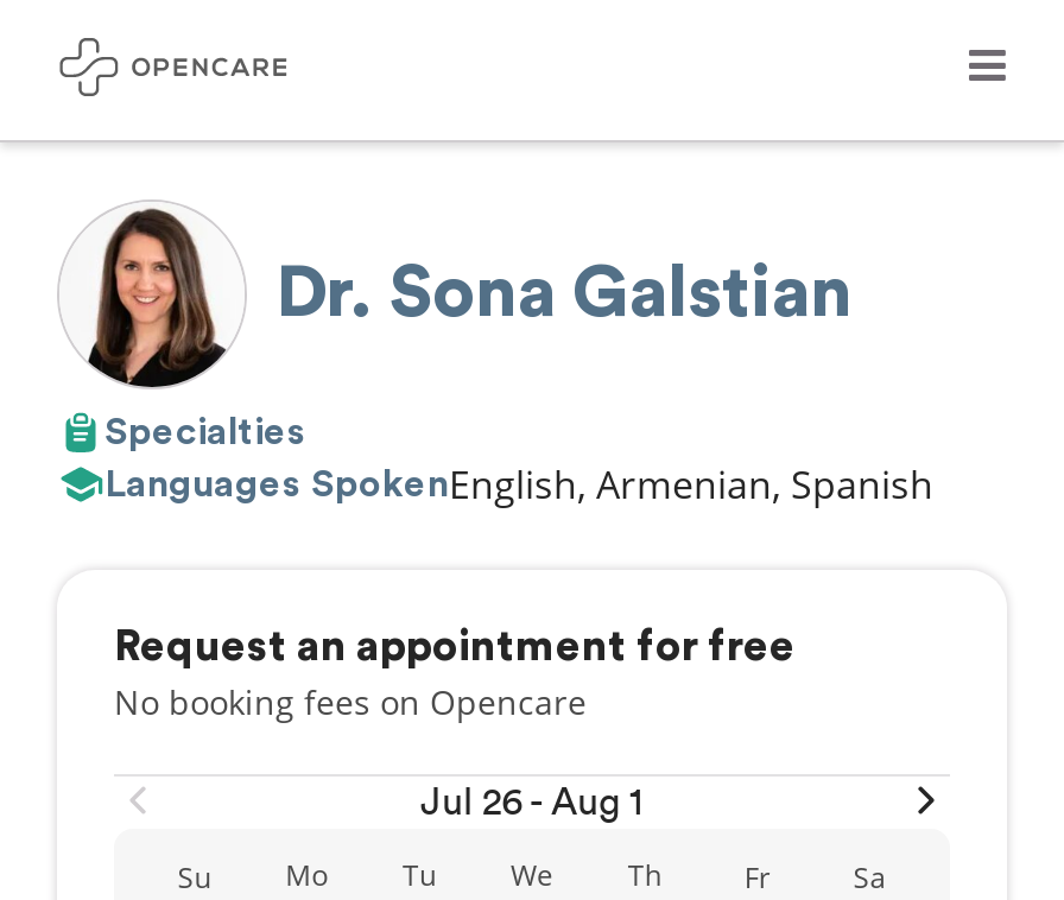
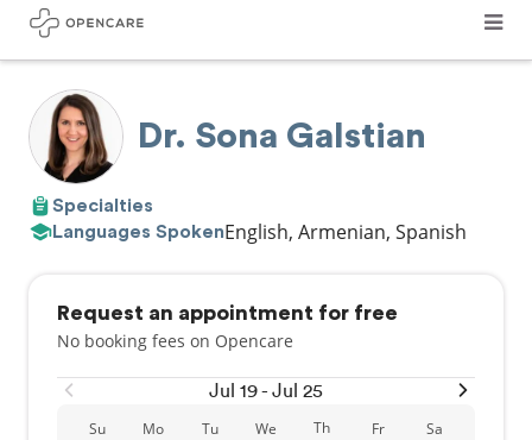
[420,779,644,824] Jul 26 - Aug 1 -> [209,379,323,402] Jul 19 - Jul 25

